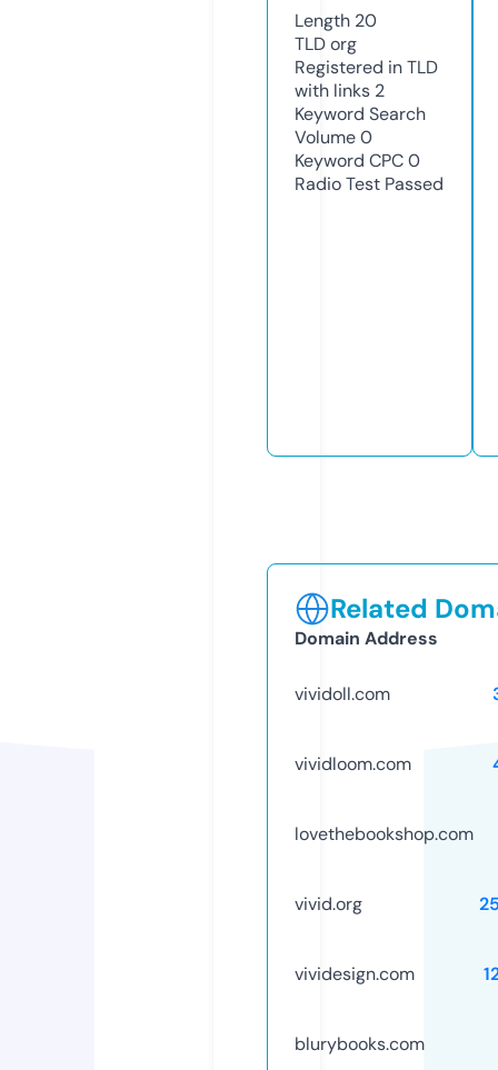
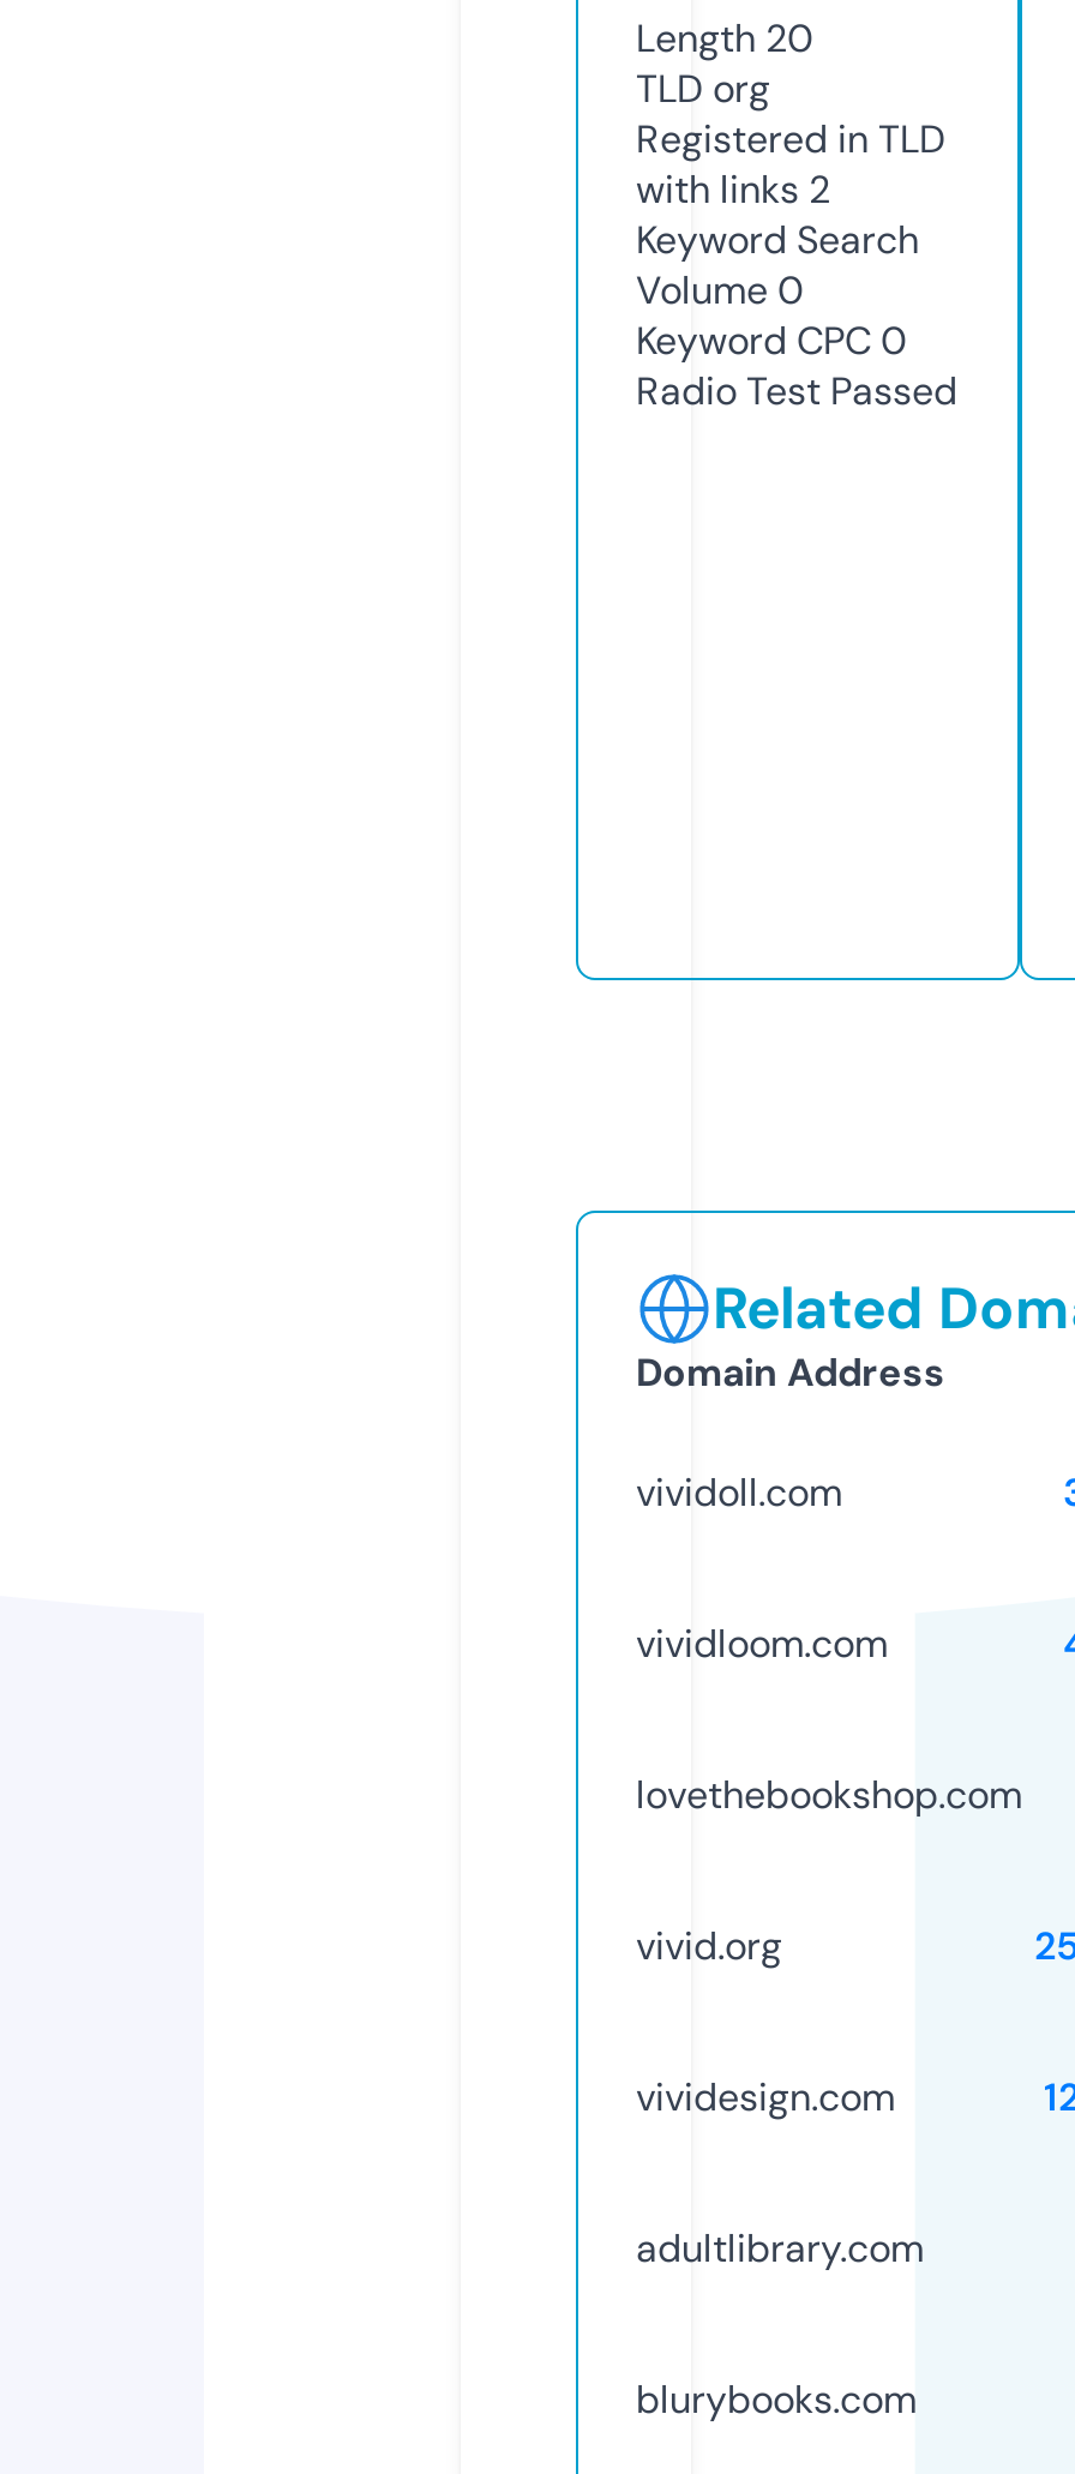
none -> [636,2223,924,2273] adultlibrary.com

